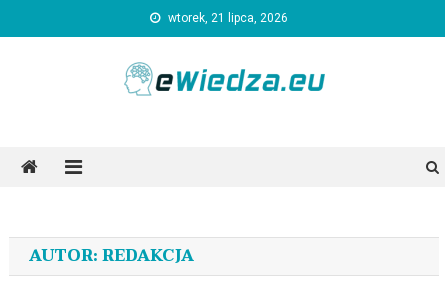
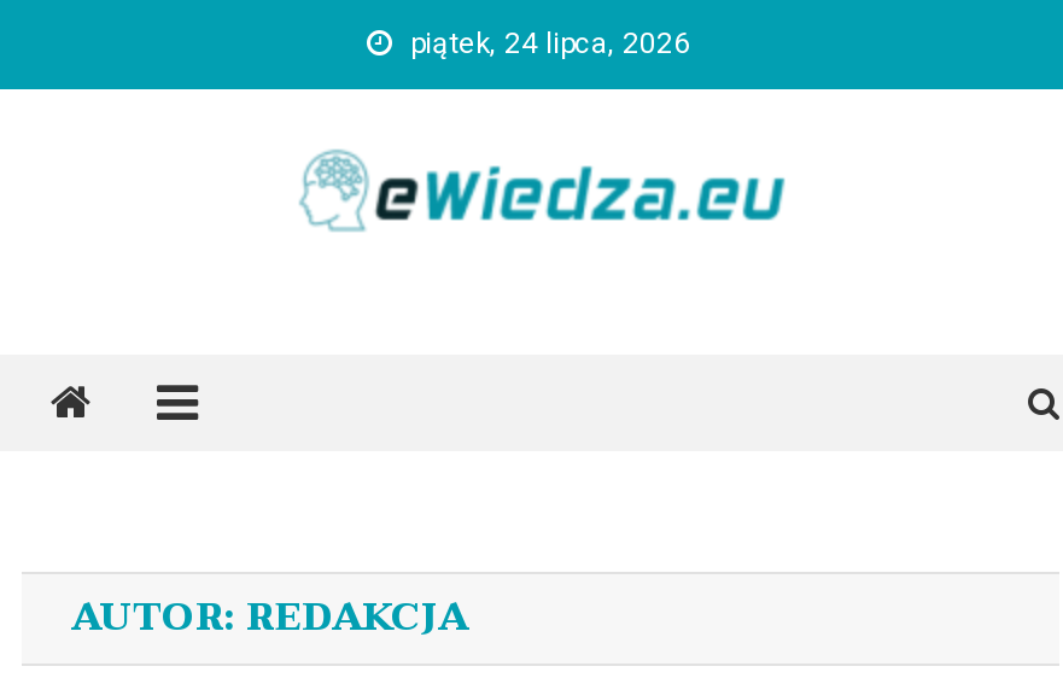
[168,11,288,25] wtorek, 21 lipca, 2026 -> [410,27,690,60] piątek, 24 lipca, 2026

